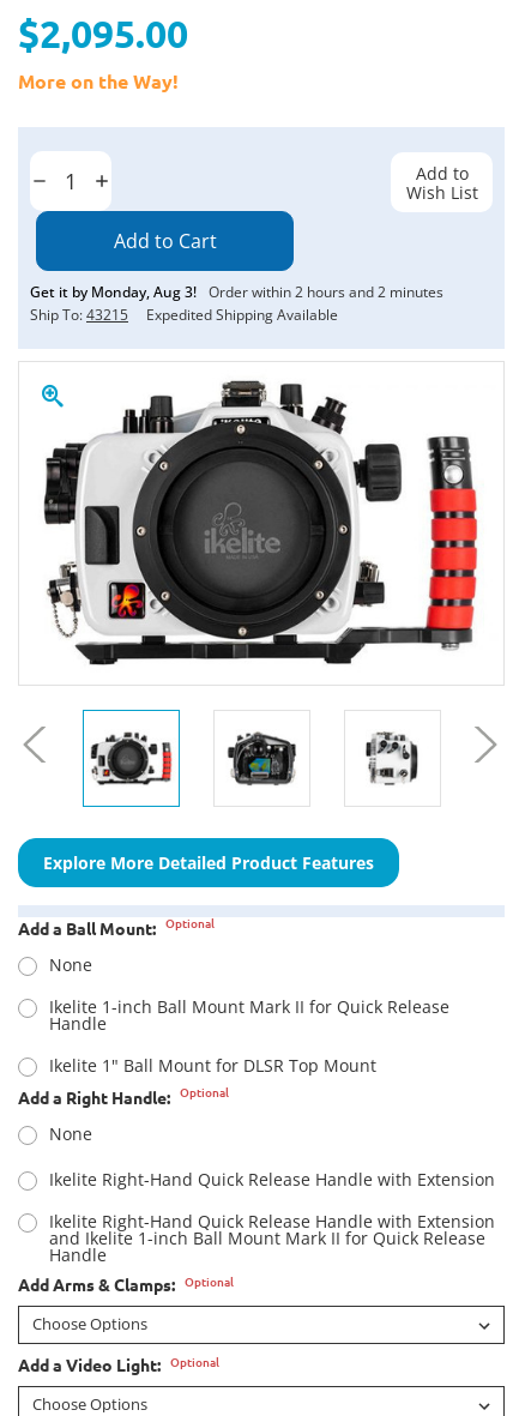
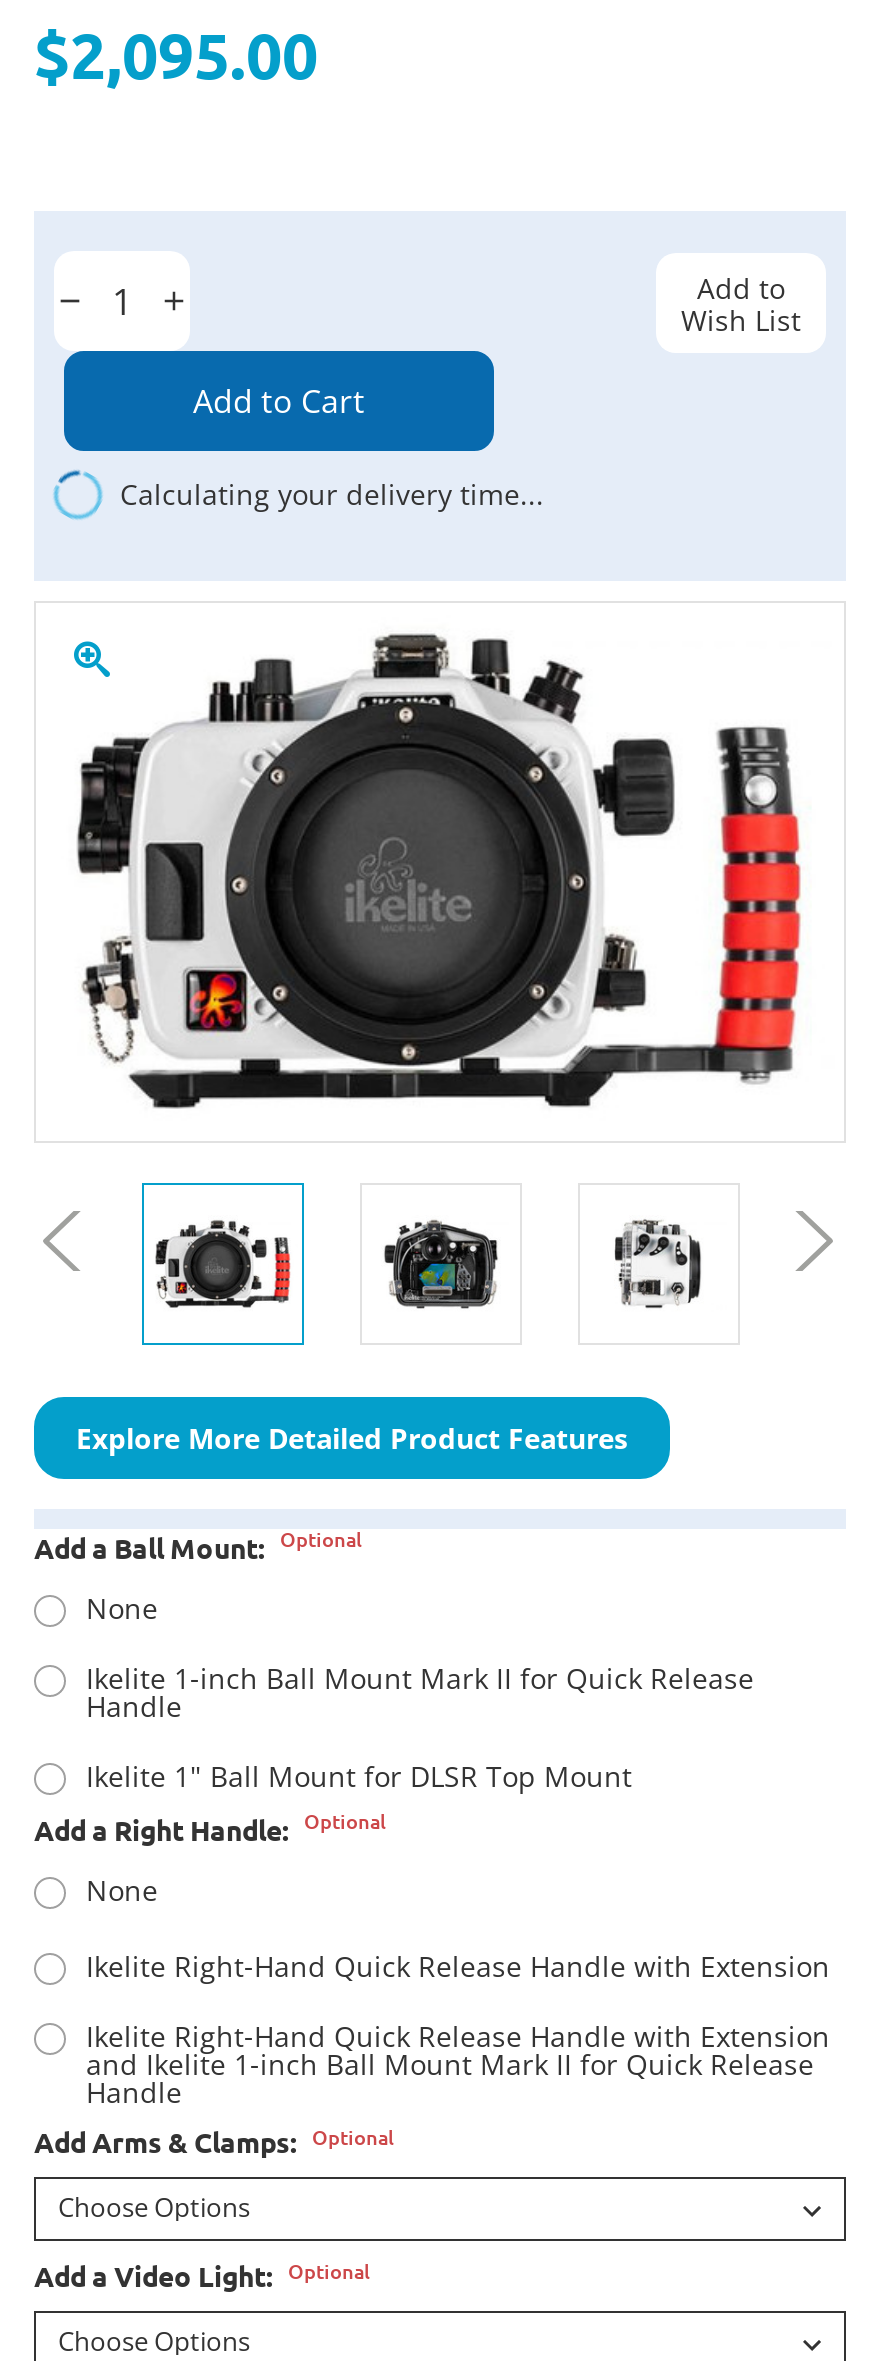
[18,68,179,94] More on the Way! -> none
[30,282,443,325] Get it by Monday, Aug 3! Order within 2 hours and 2 minutes | Ship To: 43215 | Expedited Shipping Available -> [120,476,544,514] Calculating your delivery time...

